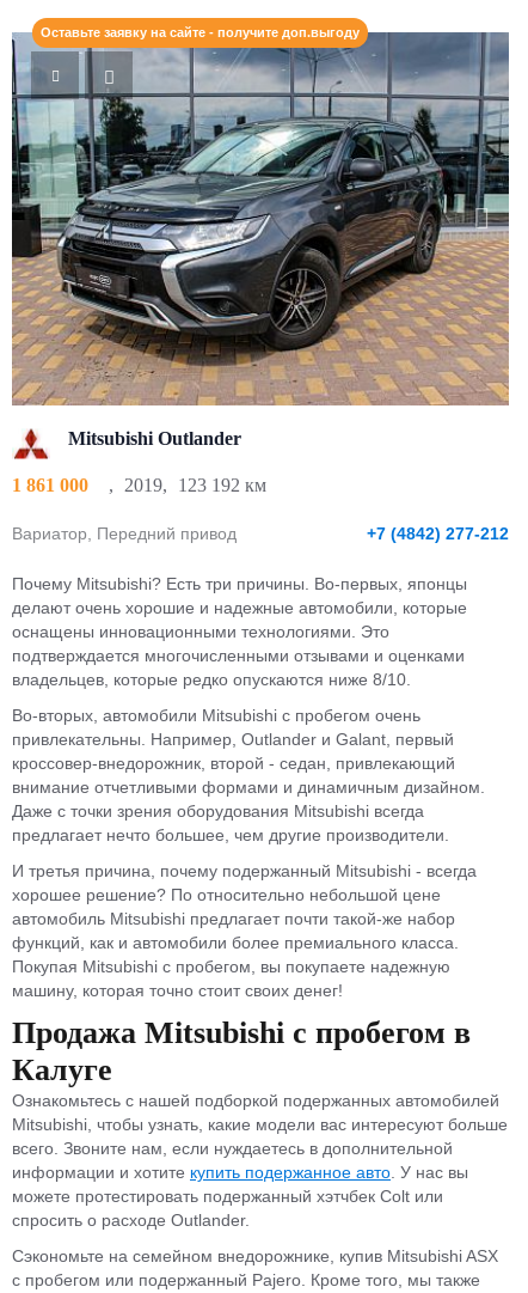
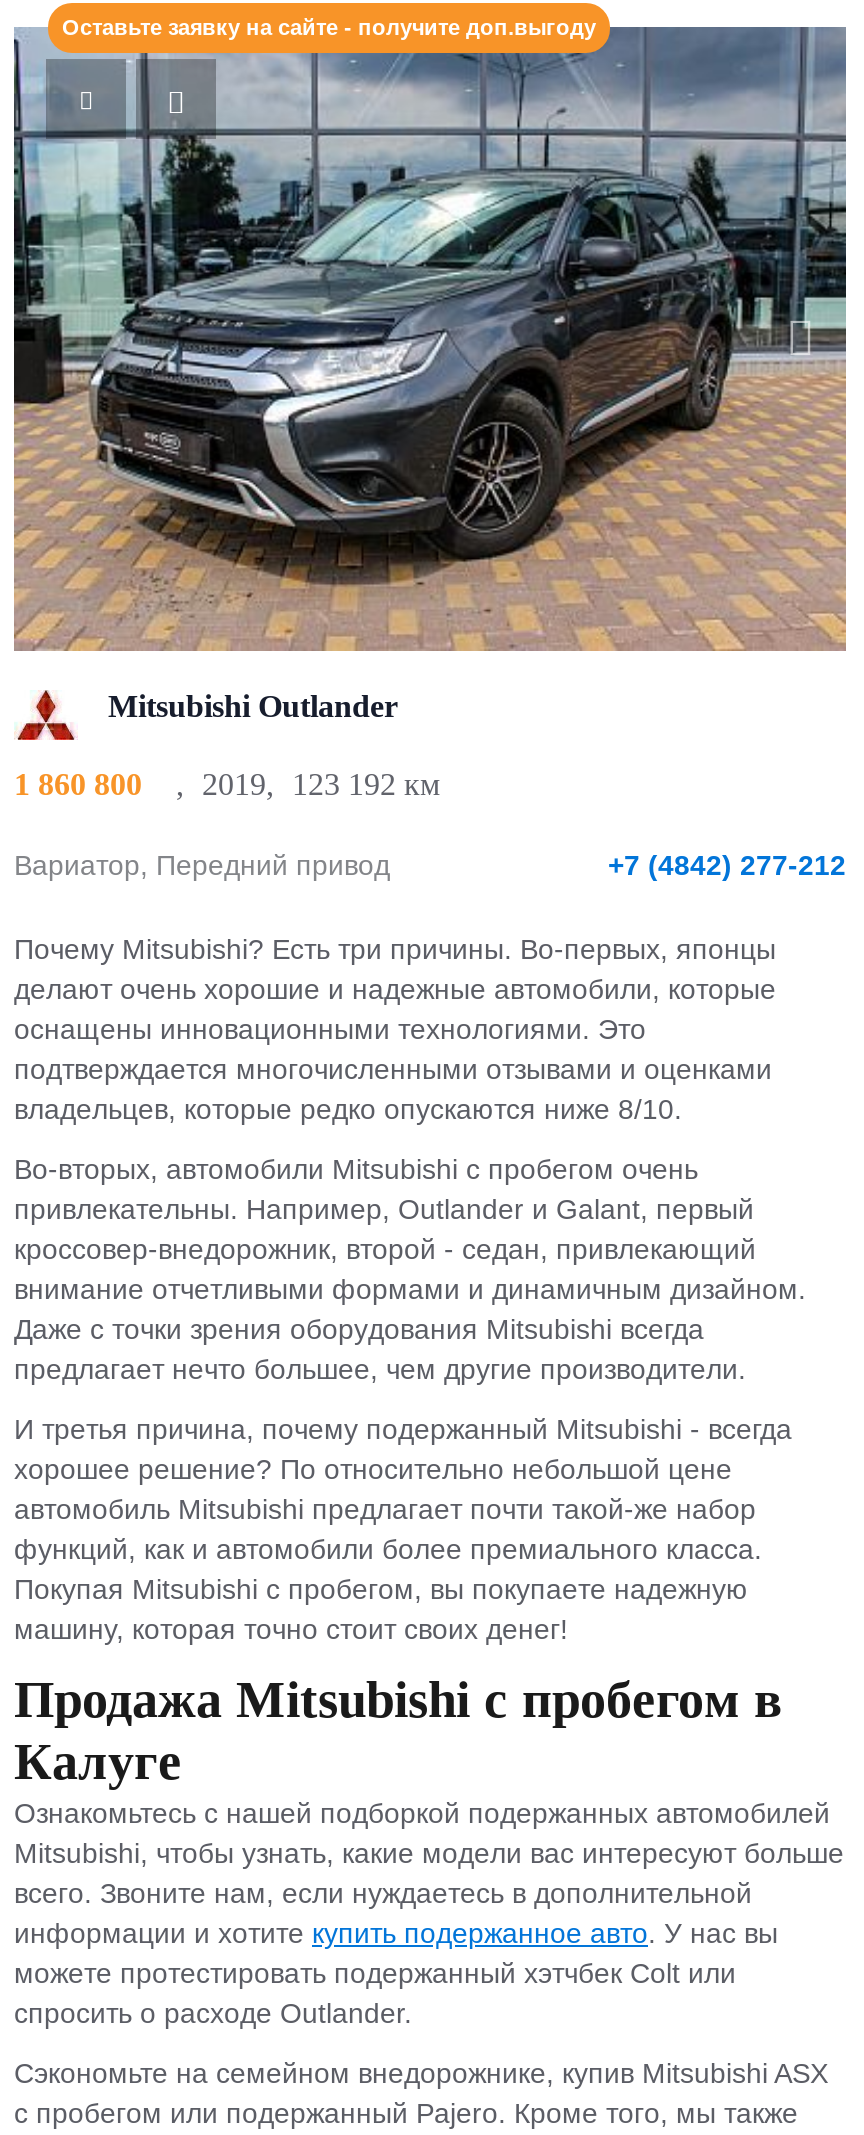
[12,475,266,495] 1 861 000 , 2019, 123 192 км -> [14,767,440,801] 1 860 800 , 2019, 123 192 км

